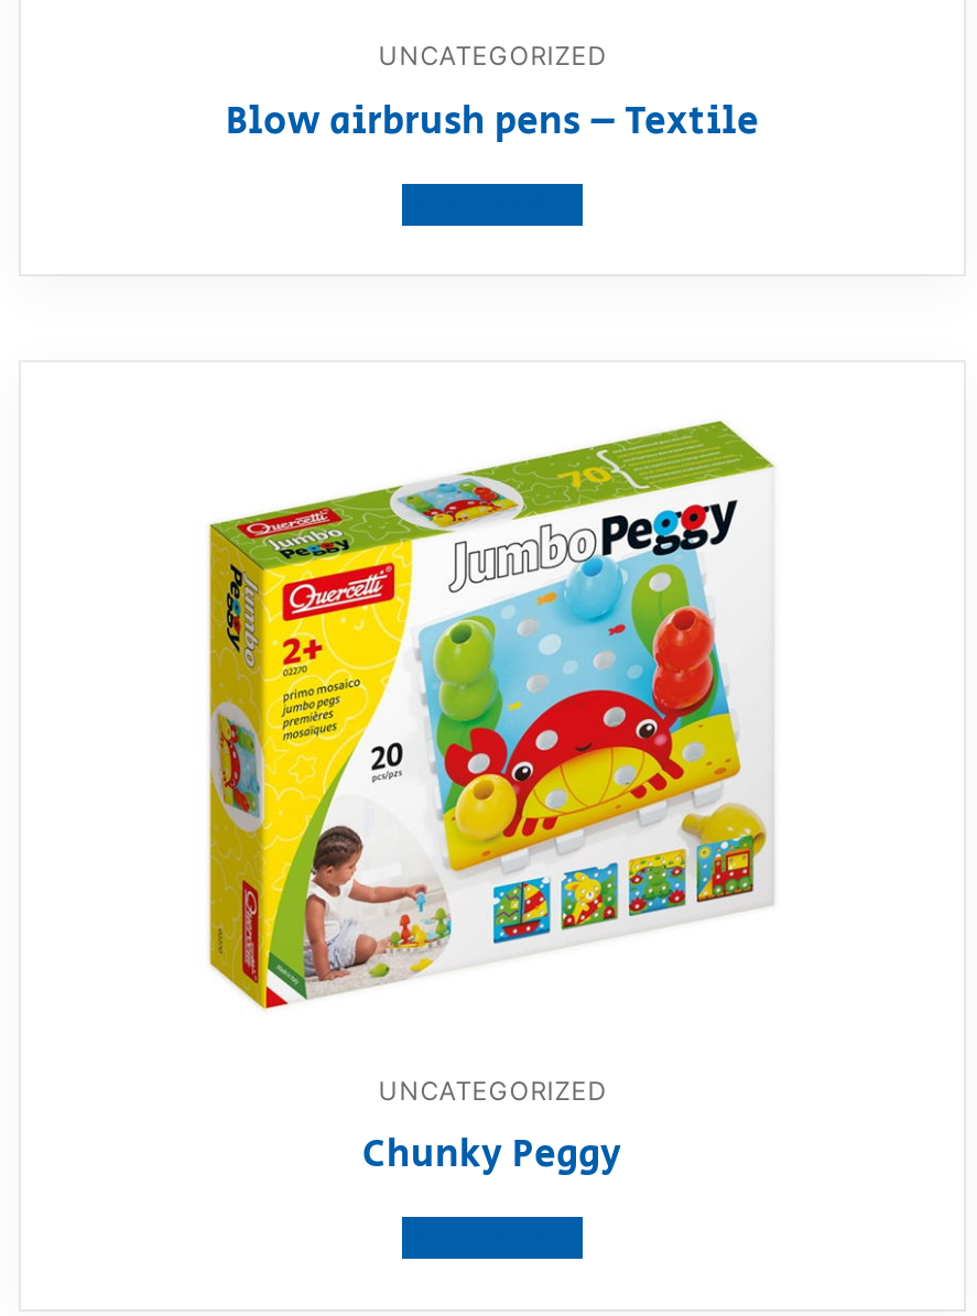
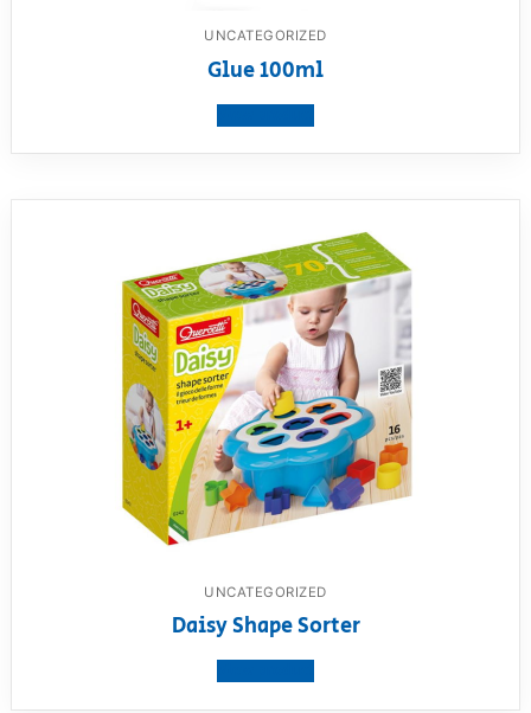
[226,93,759,150] Blow airbrush pens – Textile -> [207,55,324,86] Glue 100ml
[206,420,774,1012] [image] -> [113,231,416,548] [image]
[362,1127,622,1185] Chunky Peggy -> [171,611,360,642] Daisy Shape Sorter

